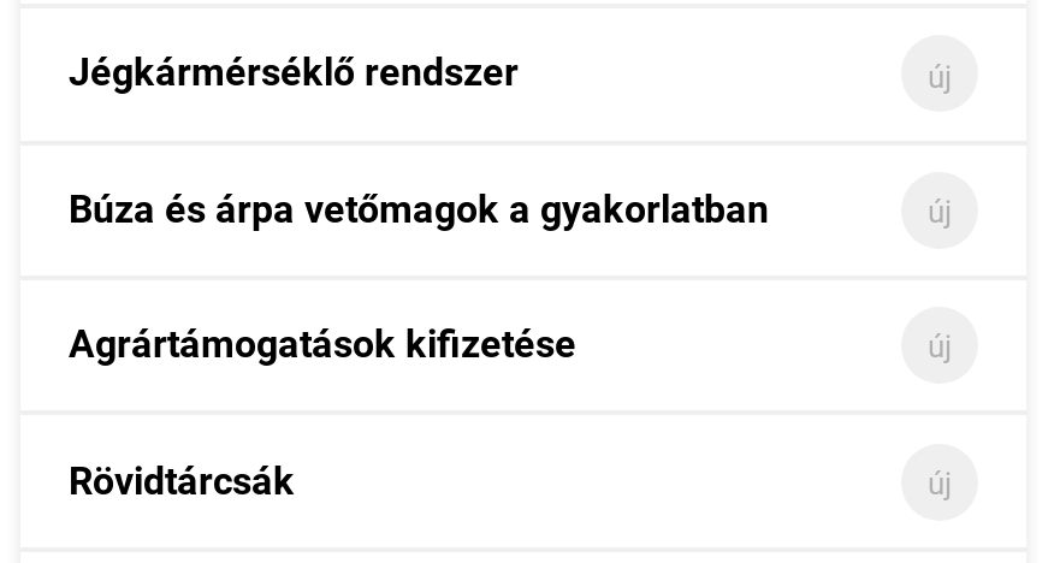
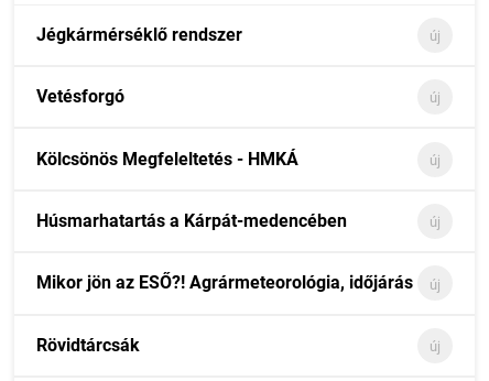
[69,186,769,232] Búza és árpa vetőmagok a gyakorlatban -> [36,86,124,107] Vetésforgó
[69,322,576,367] Agrártámogatások kifizetése -> [36,148,441,293] Kölcsönös Megfeleltetés - HMKÁ | új | Húsmarhatartás a Kárpát-medencében | új | Mikor jön az ESŐ?! Agrármeteorológia, időjárás

